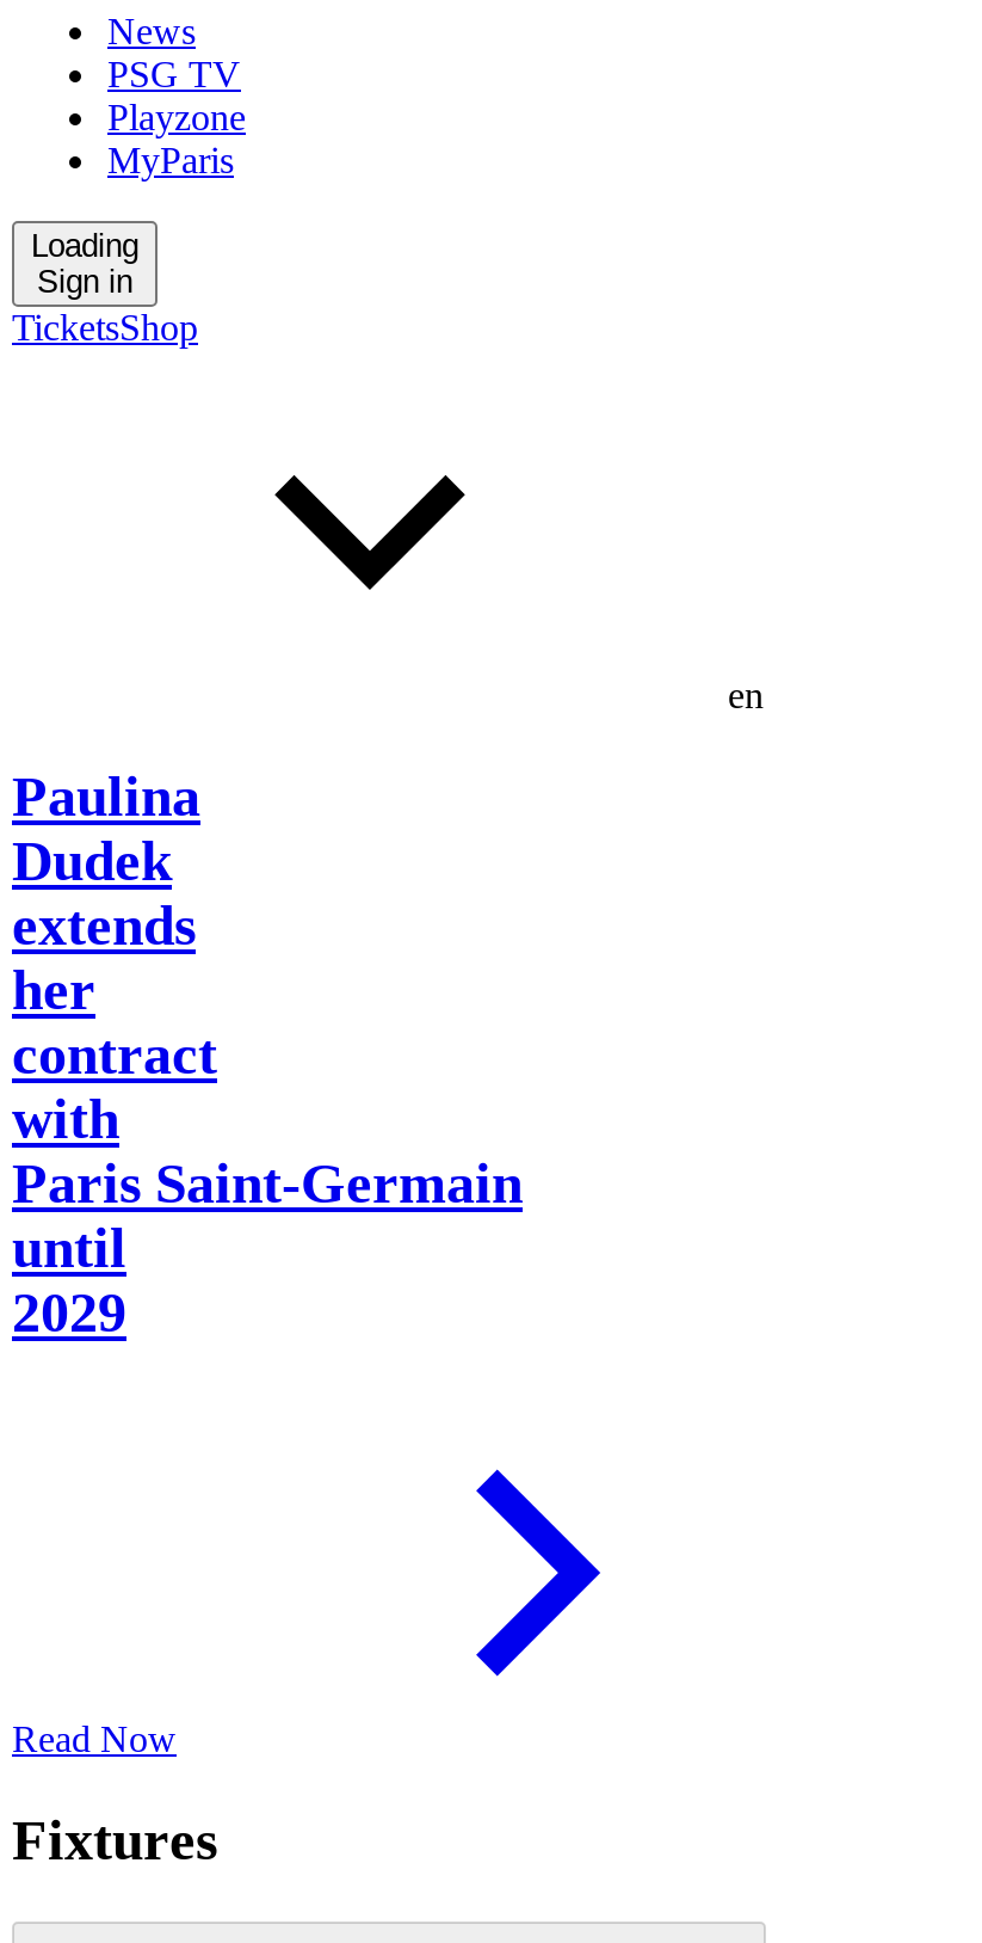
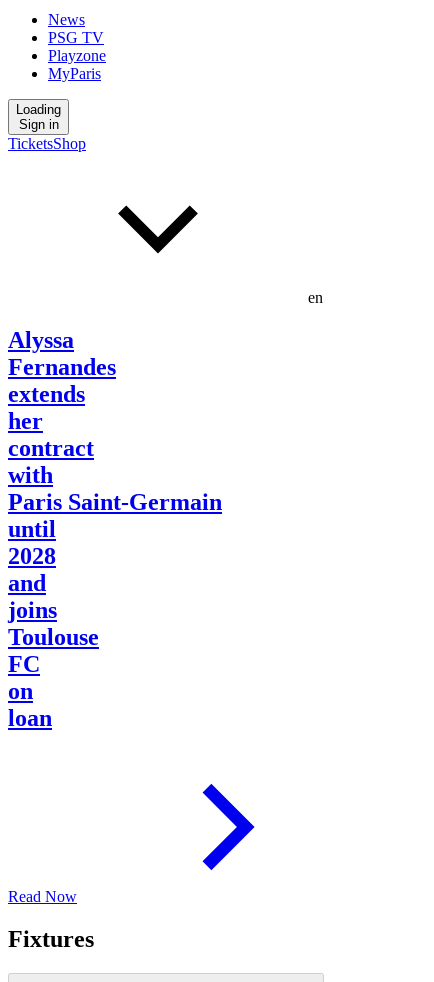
[12,765,200,892] Paulina | Dudek -> [8,327,116,380] Alyssa | Fernandes
[12,1281,126,1343] 2029 -> [8,543,99,731] 2028 | and | joins | Toulouse | FC | on | loan

